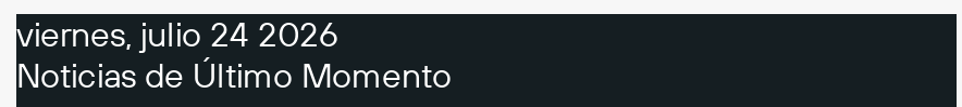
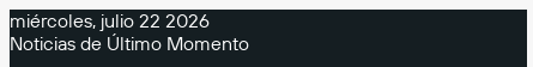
[16,14,338,55] viernes, julio 24 2026 -> [10,10,210,32] miércoles, julio 22 2026

